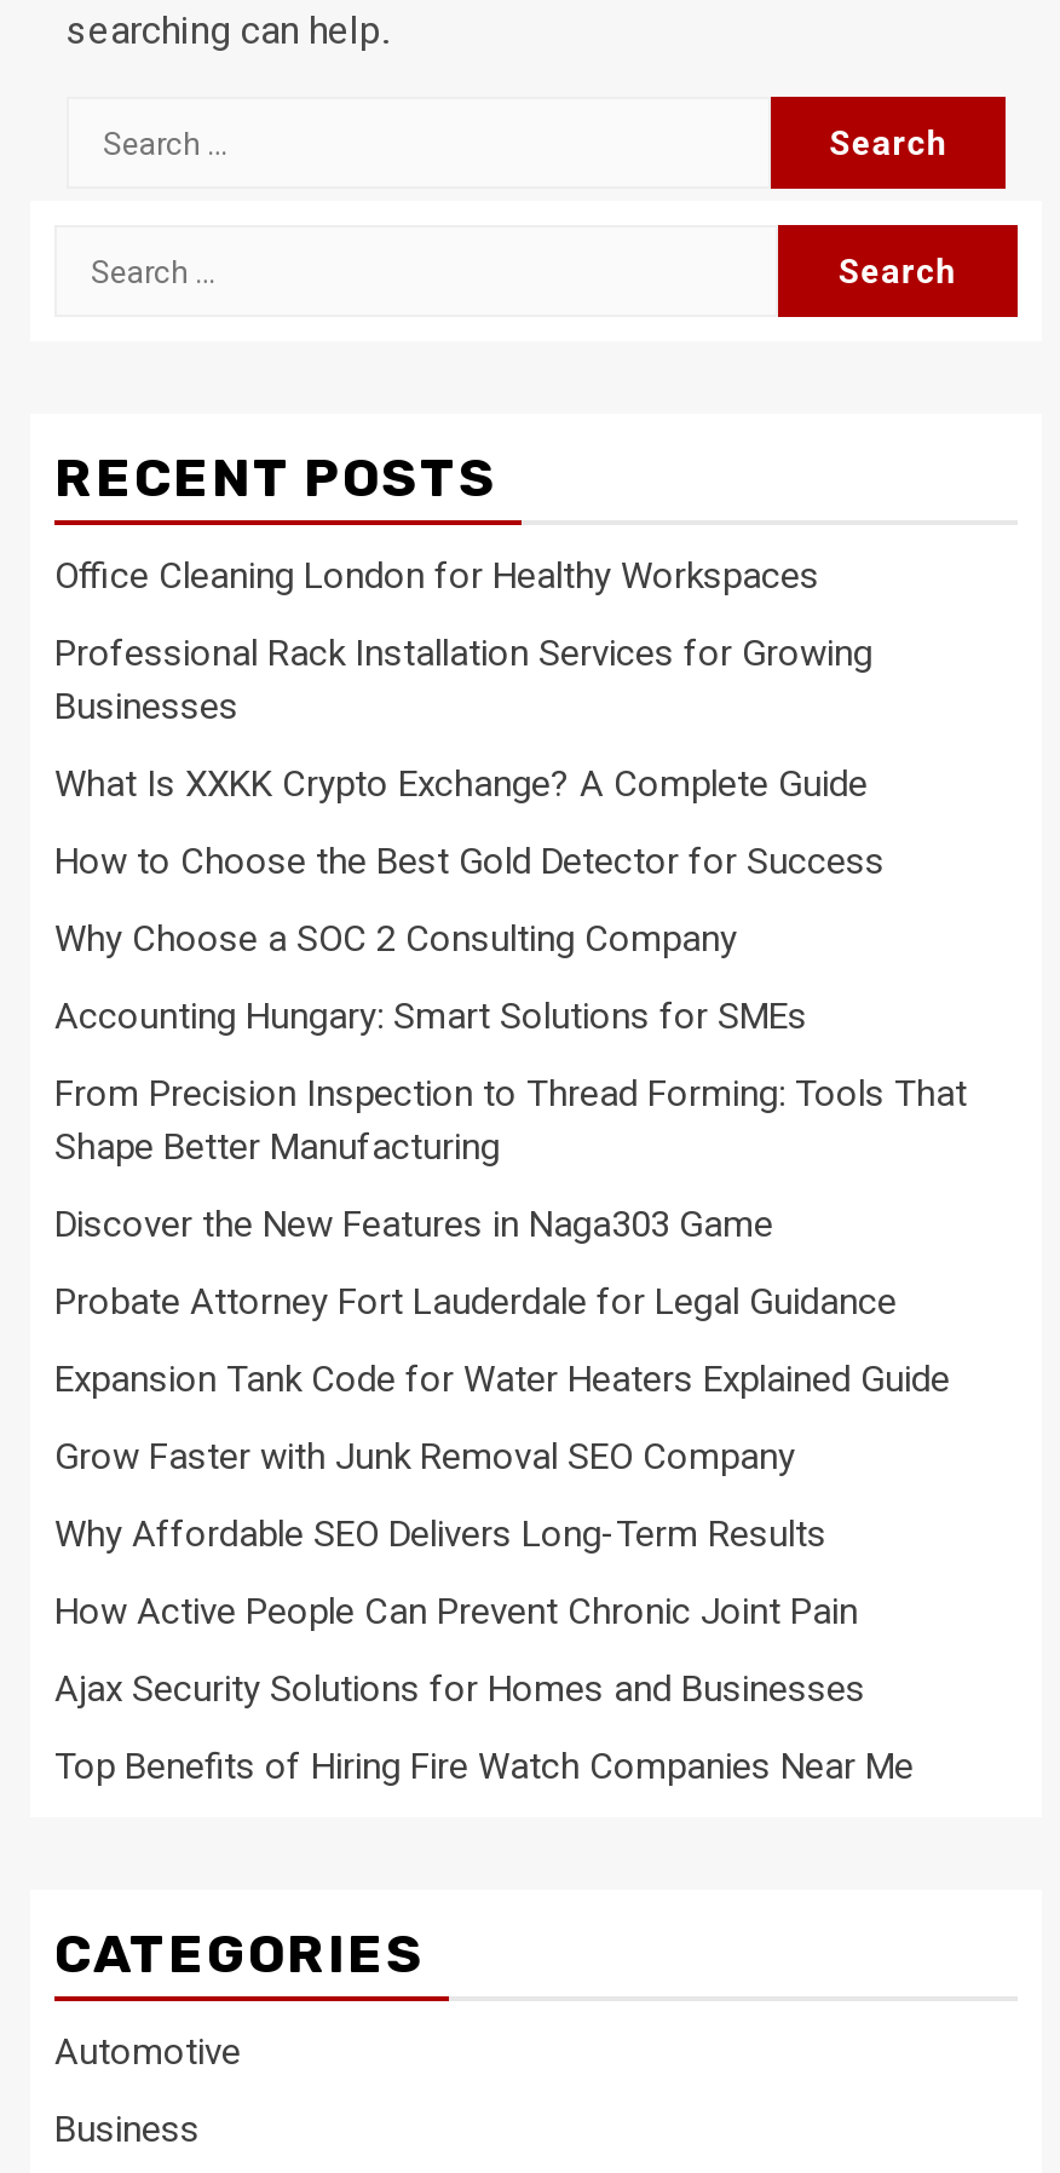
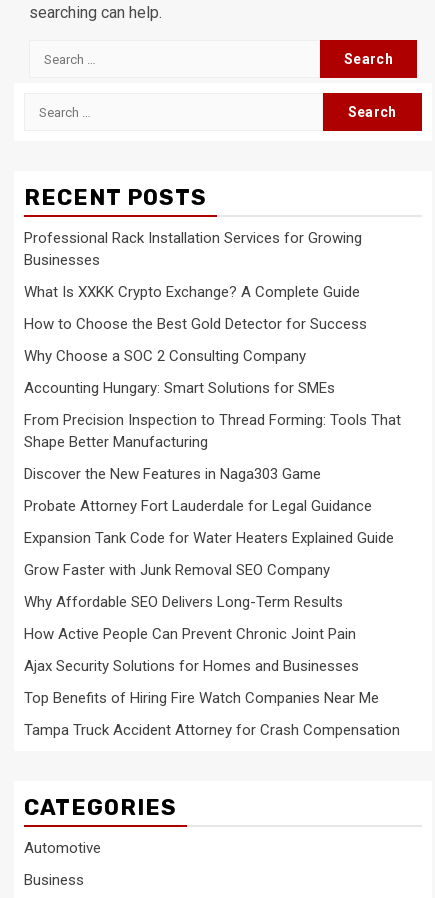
[54,554,819,598] Office Cleaning London for Healthy Workspaces -> none
moved [54,632,967,1788] -> [24,229,401,707]: Professional Rack Installation Services for Growing | Businesses | What Is XXKK Crypto Exchange? A Complete Guide | ... | Ajax Security Solutions for Homes and Businesses | Top Benefits of Hiring Fire Watch Companies Near Me
none -> [24,721,400,739] Tampa Truck Accident Attorney for Crash Compensation

